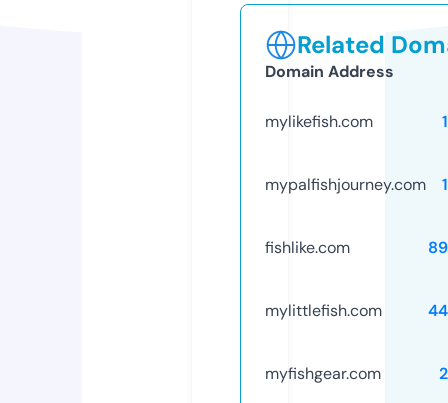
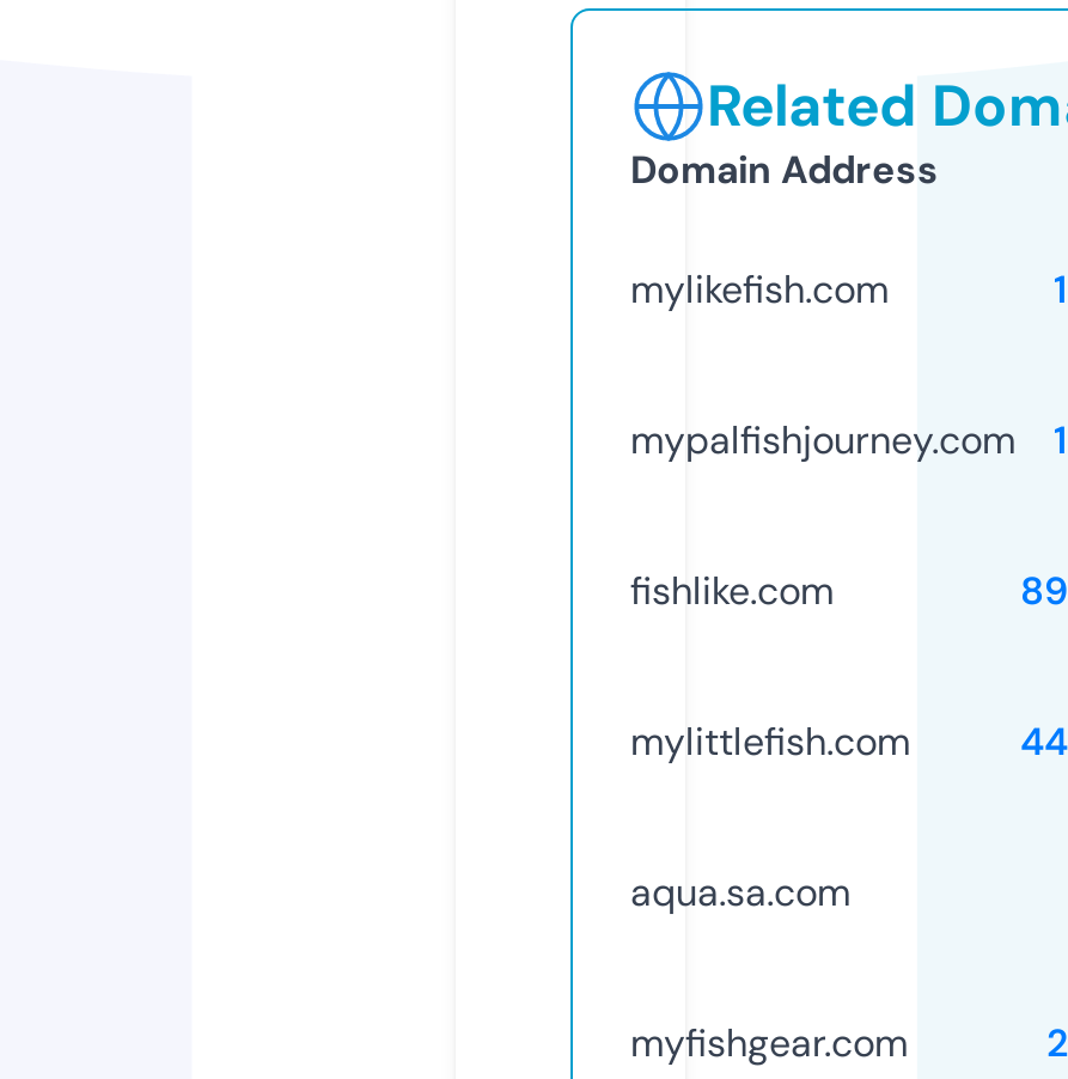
none -> [630,867,850,917] aqua.sa.com

